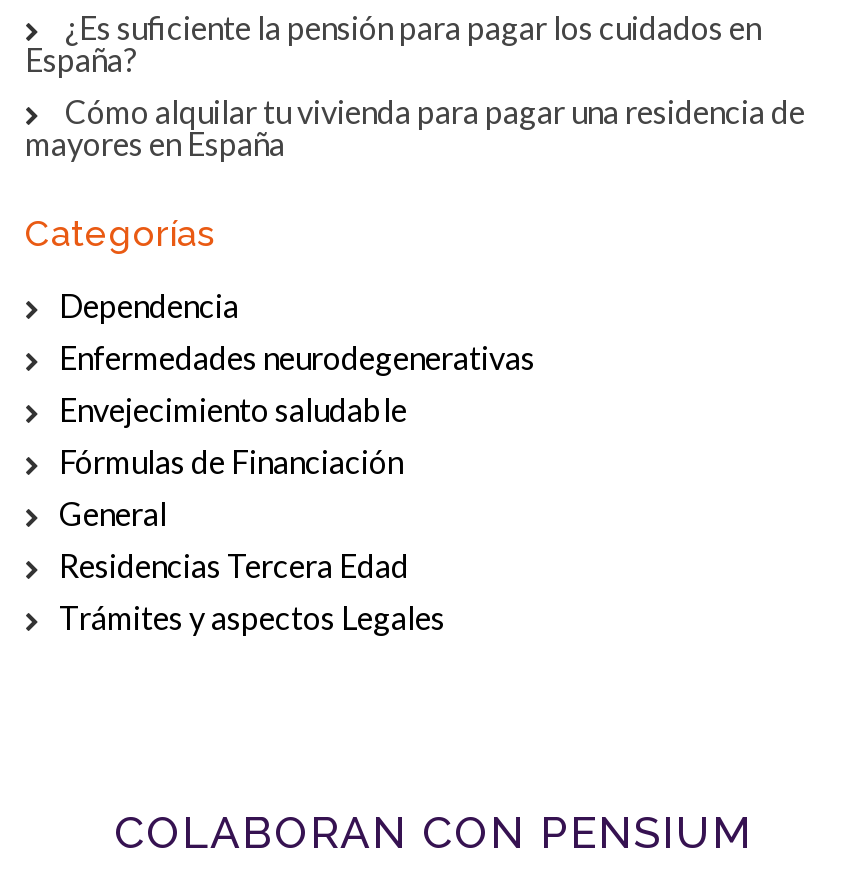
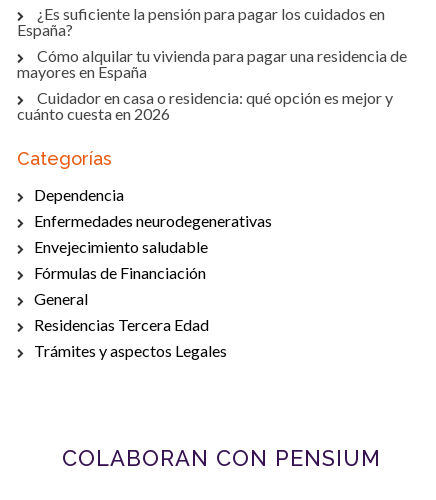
none -> [17,88,393,123] Cuidador en casa o residencia: qué opción es mejor y | cuánto cuesta en 2026

